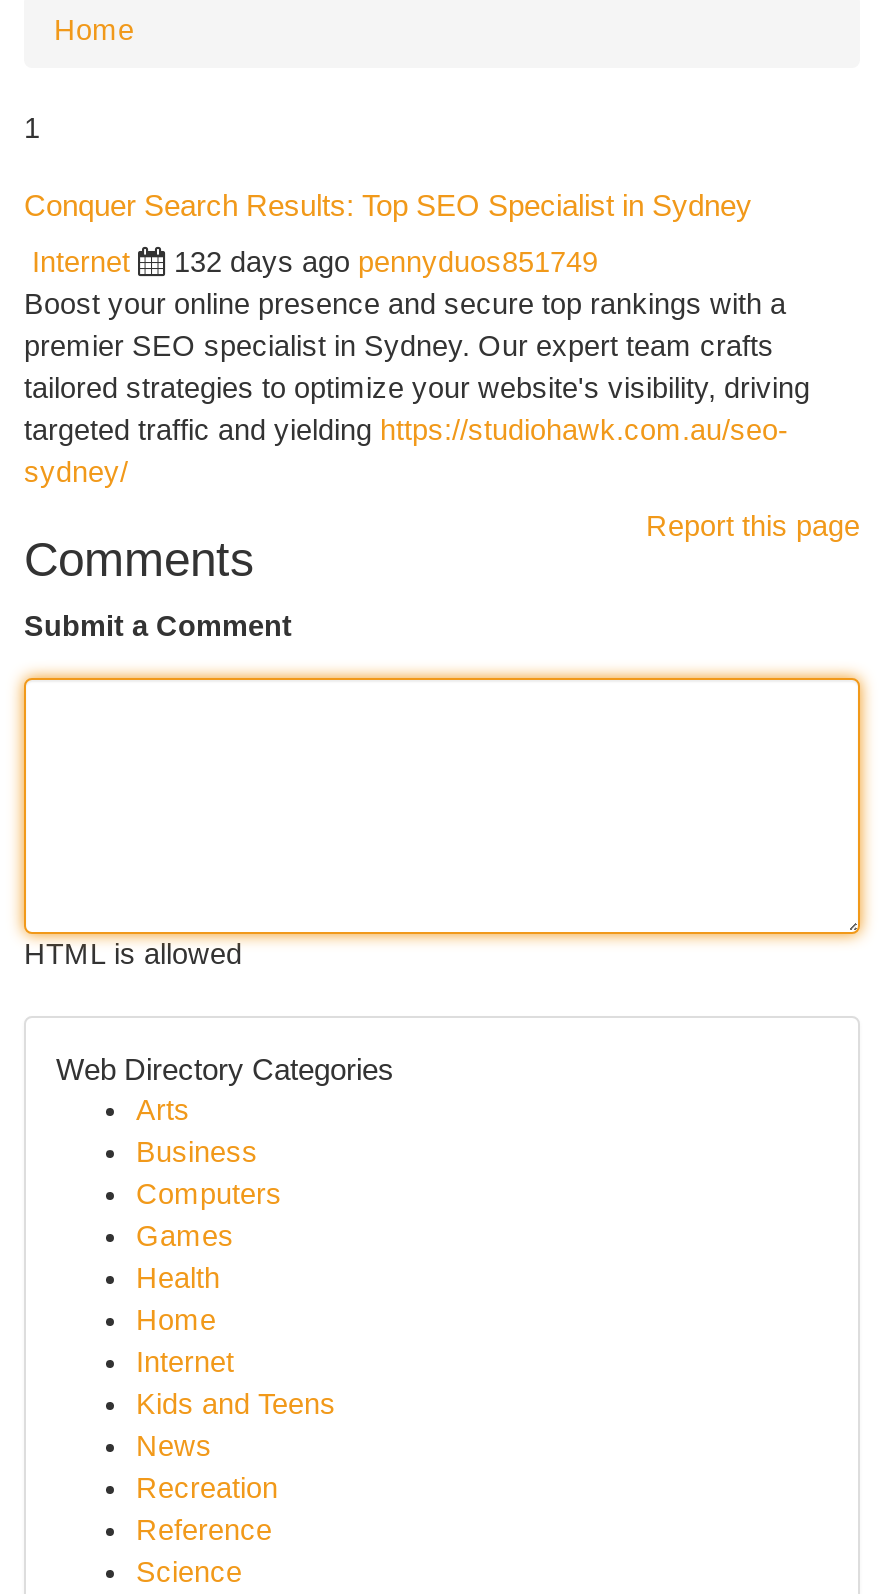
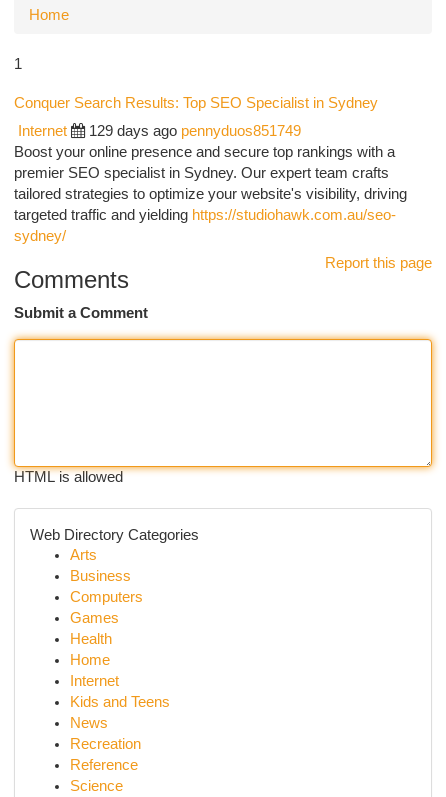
[174,246,598,278] 132 days ago pennyduos851749 -> [89,123,301,139] 129 days ago pennyduos851749

